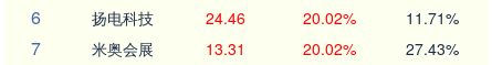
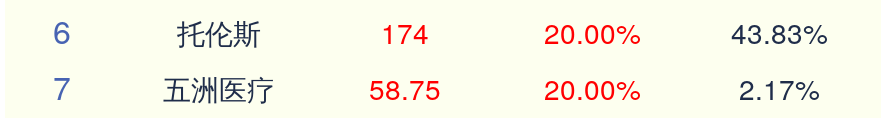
[92,7,459,29] 扬电科技 | 24.46 | 20.02% | 11.71% -> [177,12,827,52] 托伦斯 | 174 | 20.00% | 43.83%
[92,38,459,60] 米奥会展 | 13.31 | 20.02% | 27.43% -> [163,68,819,108] 五洲医疗 | 58.75 | 20.00% | 2.17%

